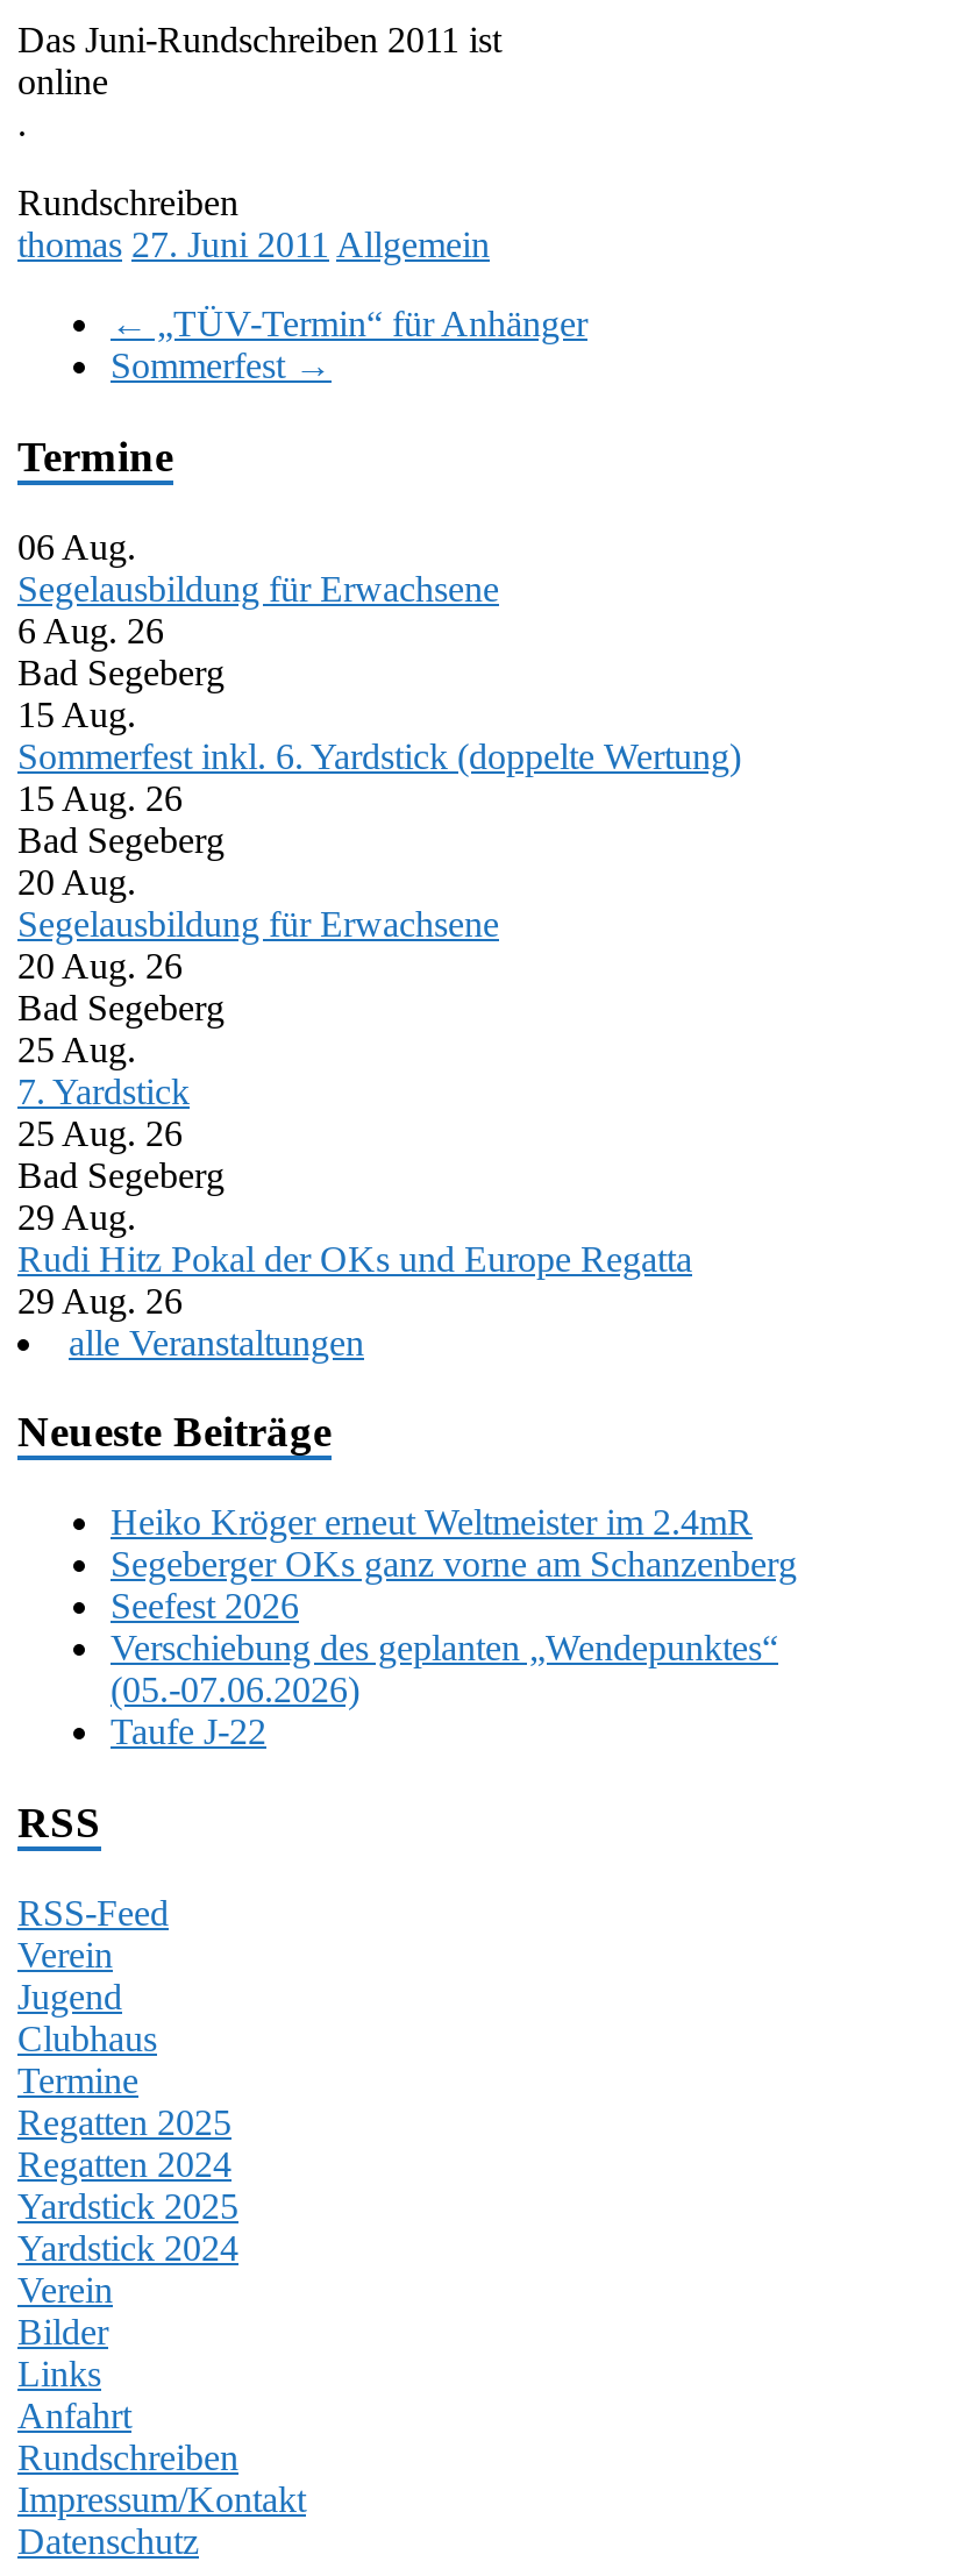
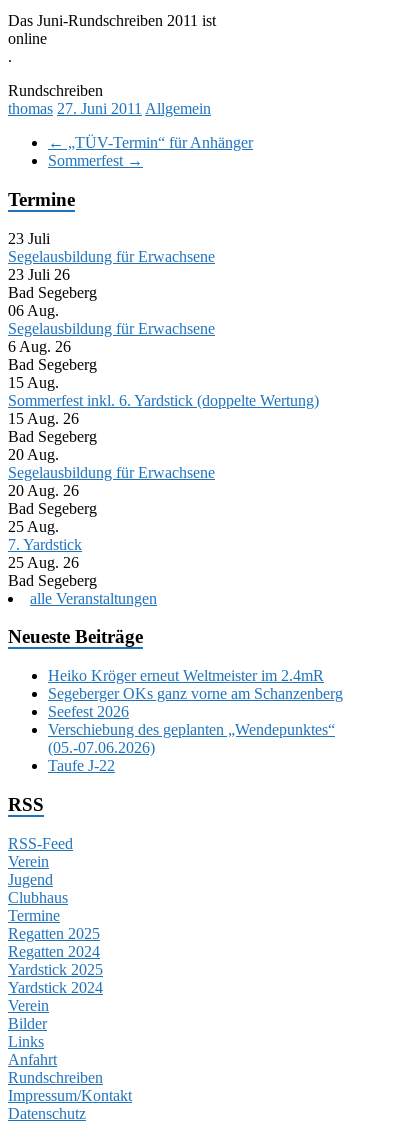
none -> [8,230,215,301] 23 Juli | Segelausbildung für Erwachsene | 23 Juli 26 | Bad Segeberg
moved [17,527,741,1194] -> [8,302,319,589]: 06 Aug. | Segelausbildung für Erwachsene | 6 Aug. 26 | ... | 25 Aug. 26 | Bad Segeberg
[17,1197,692,1320] 29 Aug. | Rudi Hitz Pokal der OKs und Europe Regatta | 29 Aug. 26 -> none

